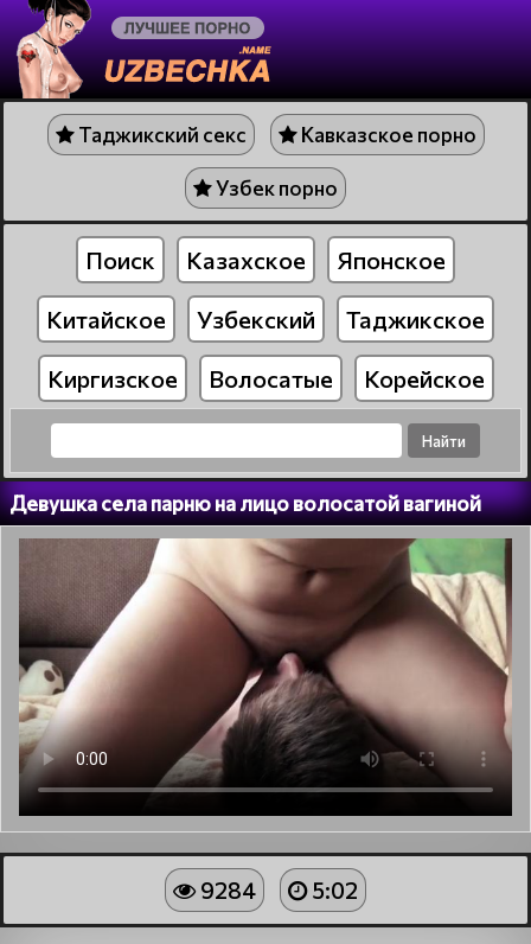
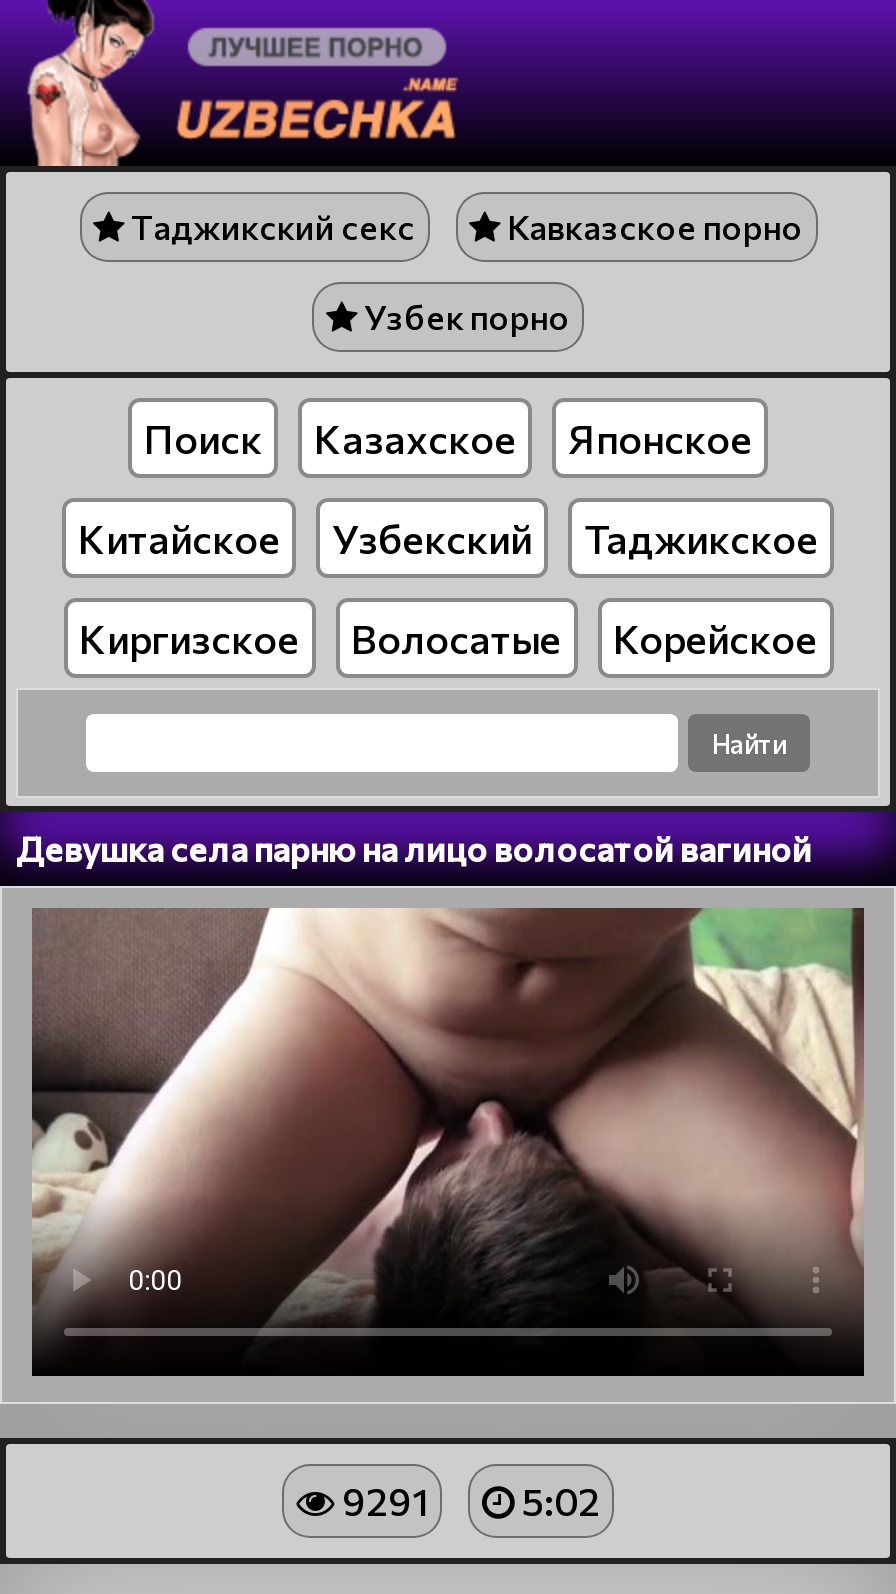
[196,876,358,904] 9284 5:02 -> [334,1478,600,1524] 9291 5:02

